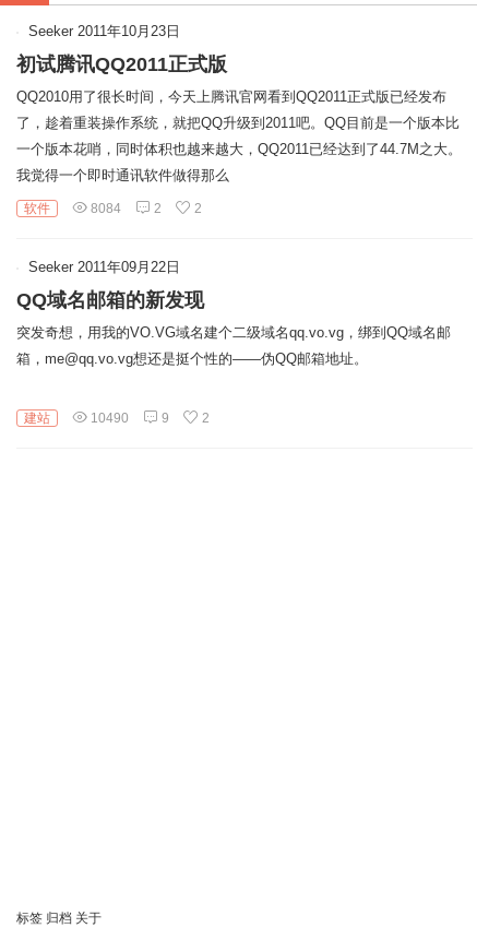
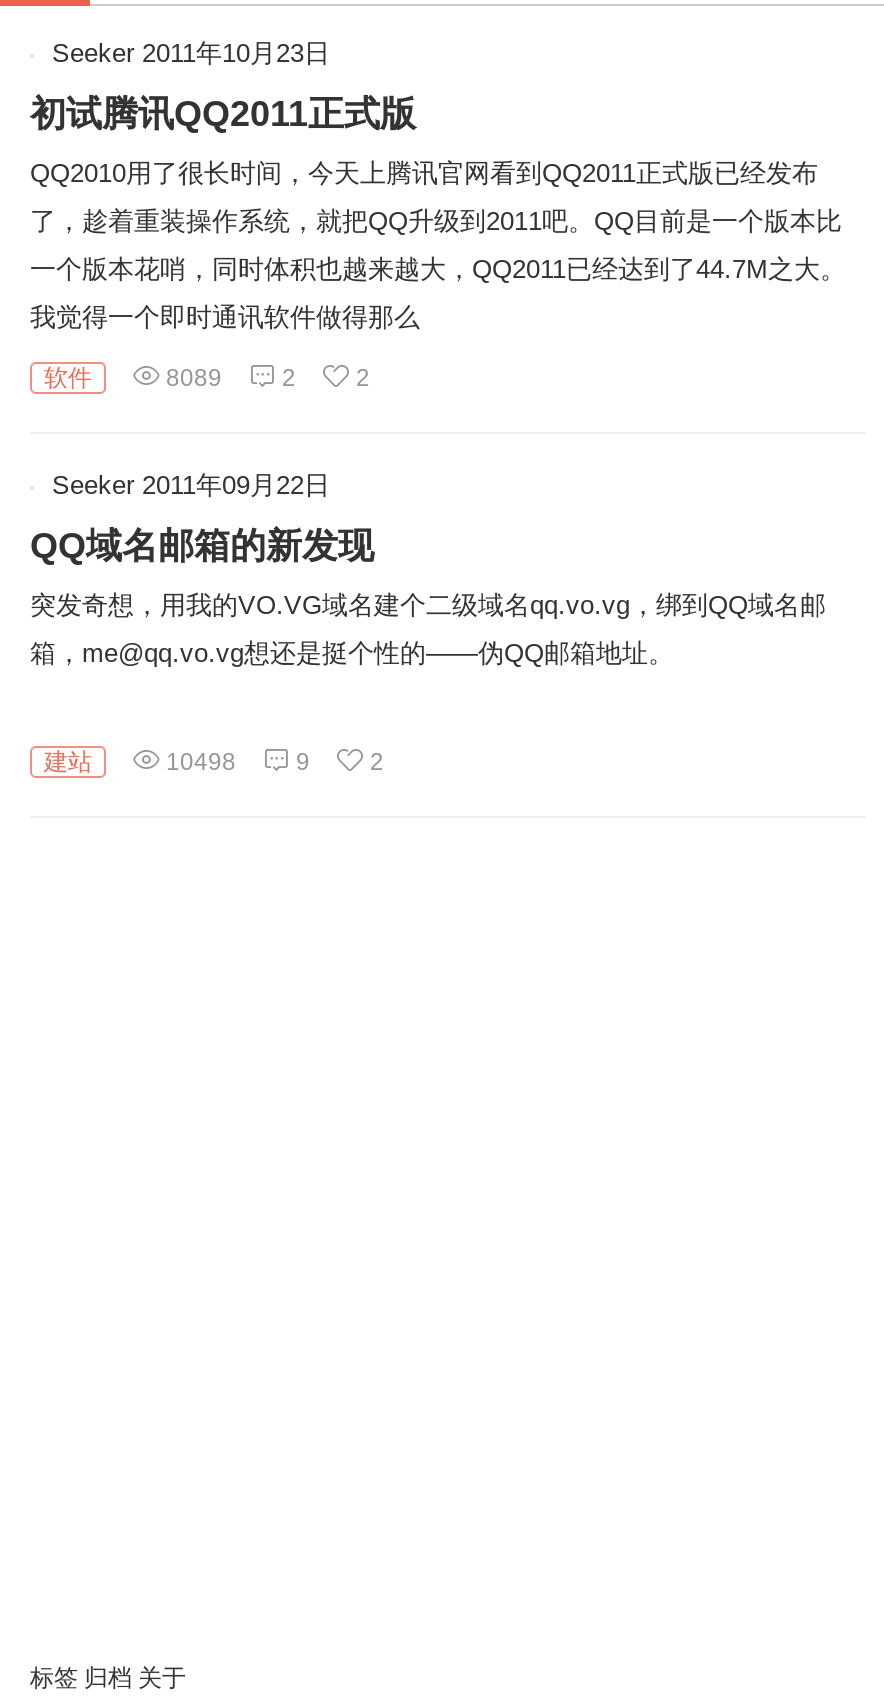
[87,201,202,216] 8084 2 2 -> [160,364,370,392] 8089 2 2
[87,411,129,426] 10490 -> [160,748,236,776] 10498

